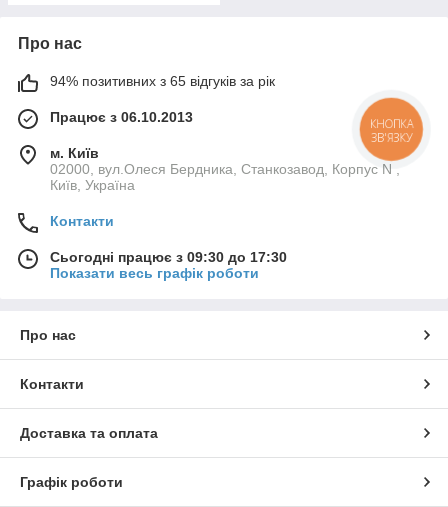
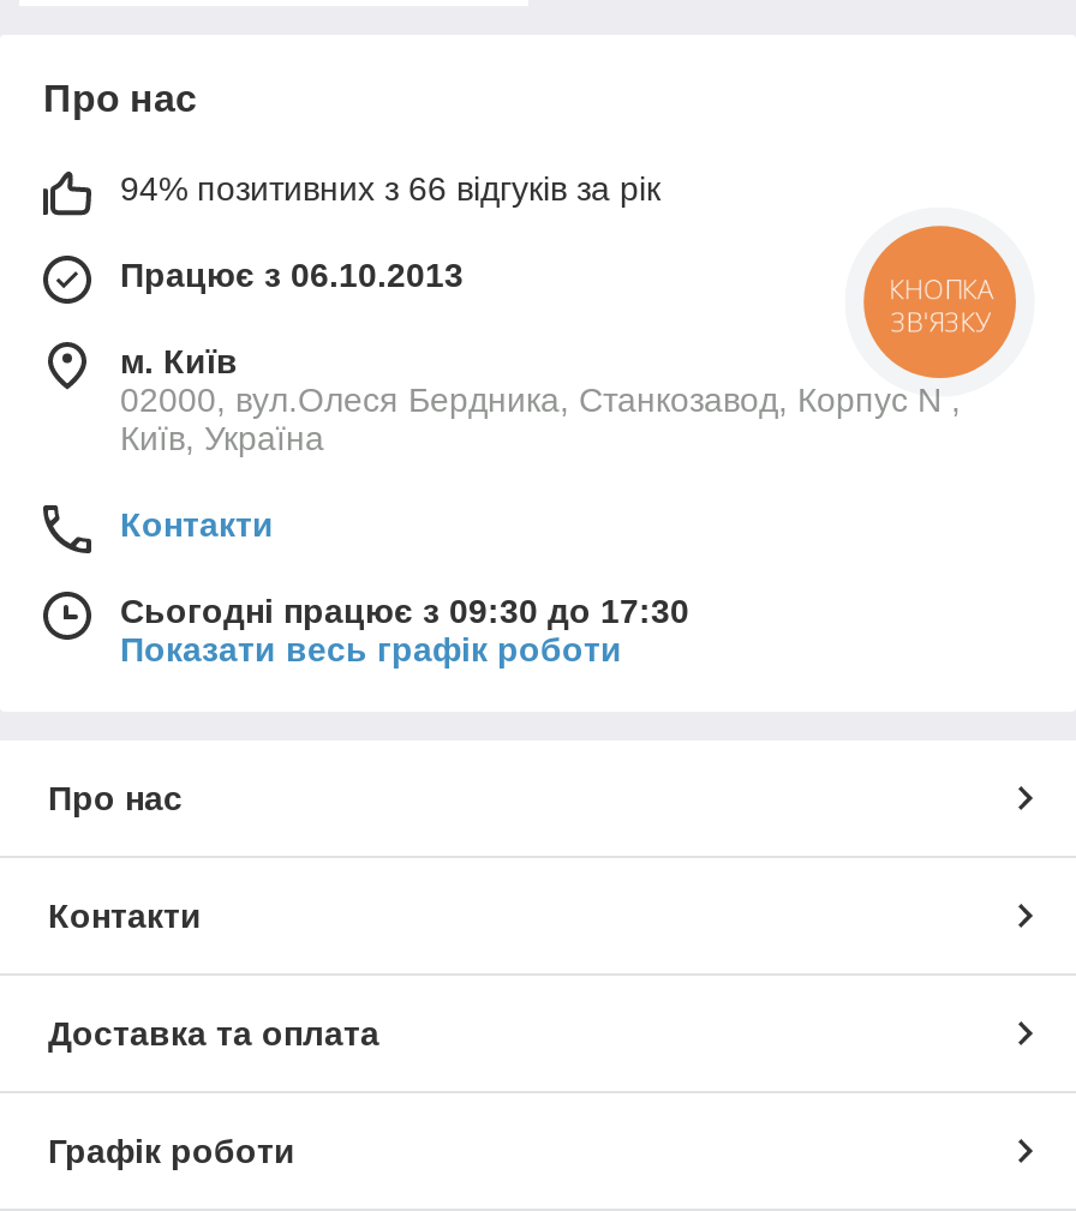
[50,73,275,89] 94% позитивних з 65 відгуків за рік -> [120,169,660,208] 94% позитивних з 66 відгуків за рік

